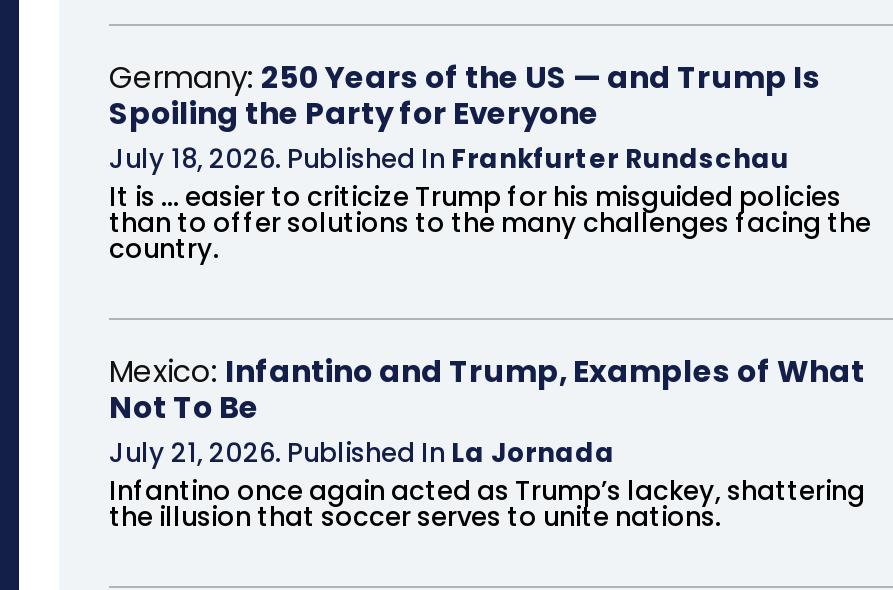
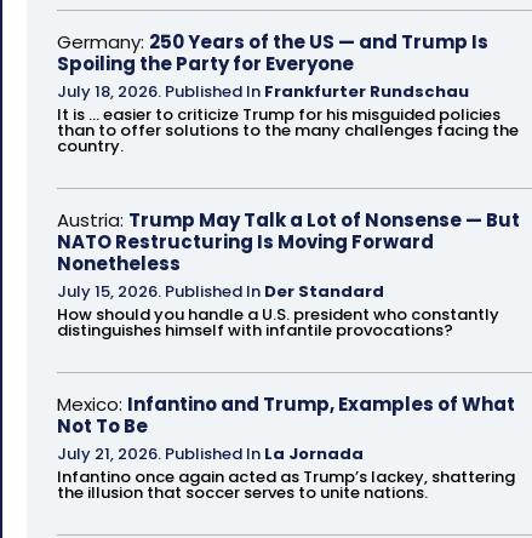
none -> [57,207,520,342] Austria: Trump May Talk a Lot of Nonsense — But | NATO Restructuring Is Moving Forward | Nonetheless | July 15, 2026. Published In Der Standard | How should you handle a U.S. president who constantly | distinguishes himself with infantile provocations?

